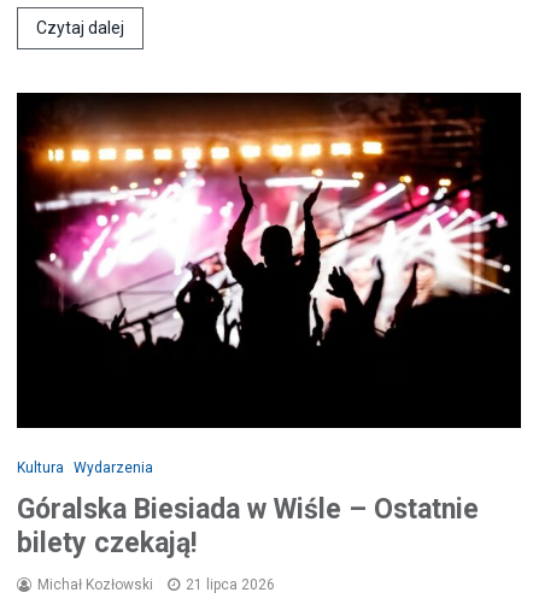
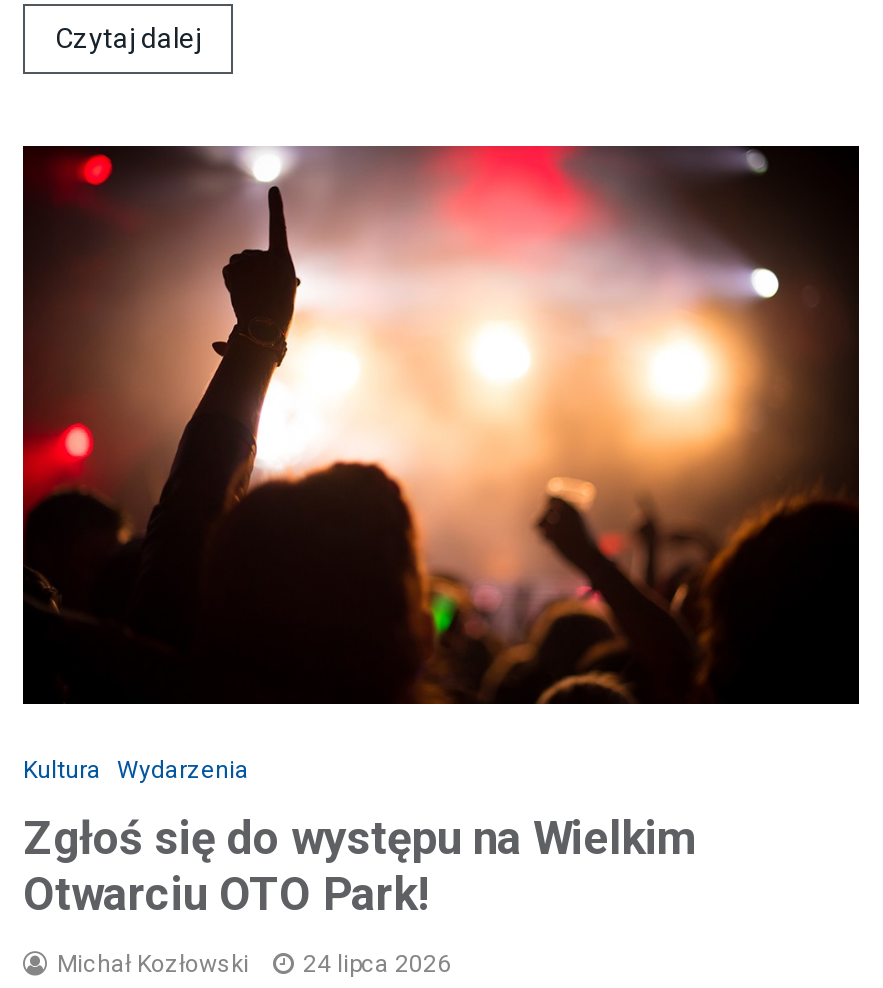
[16,92,519,429] [image] -> [21,143,857,707] [image]
[17,493,479,560] Góralska Biesiada w Wiśle – Ostatnie | bilety czekają! -> [23,812,695,922] Zgłoś się do występu na Wielkim | Otwarciu OTO Park!
[37,577,275,593] Michał Kozłowski 21 lipca 2026 -> [57,950,451,978] Michał Kozłowski 24 lipca 2026

